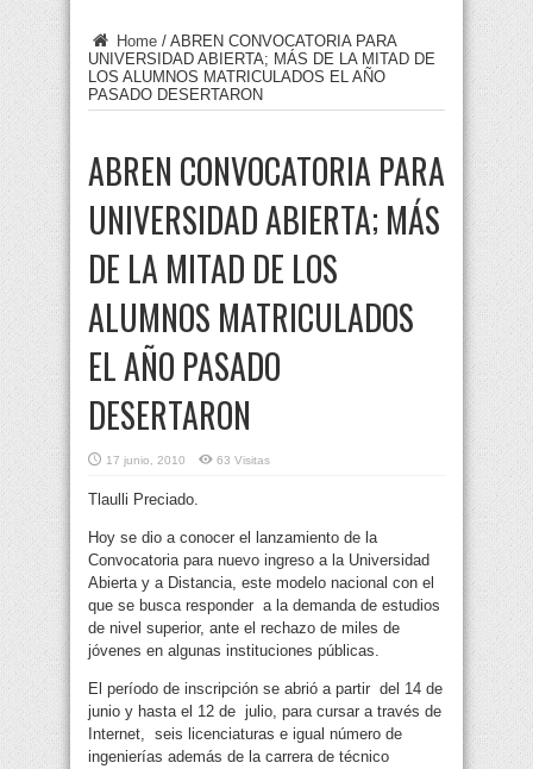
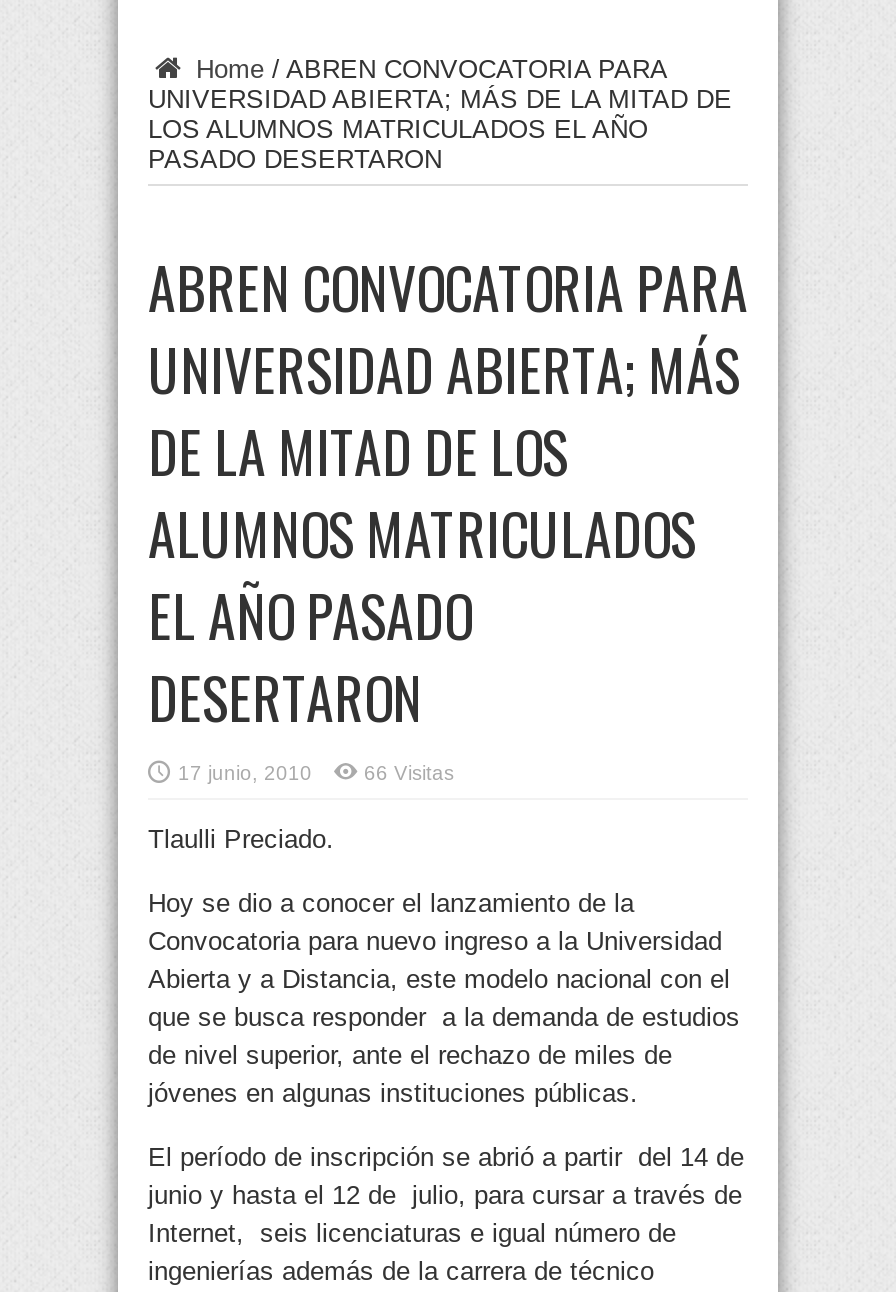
[217,454,270,467] 63 Visitas -> [364,763,454,785] 66 Visitas

